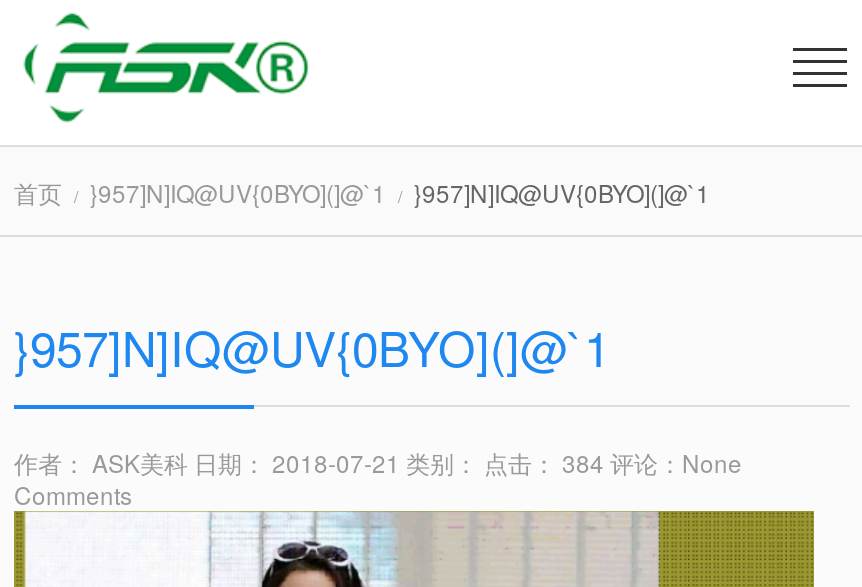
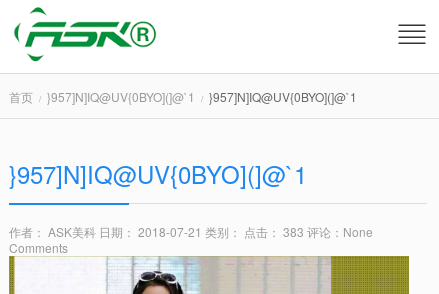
[14,445,742,479] 作者： ASK美科 日期： 2018-07-21 类别：点击： 384 评论：None -> [9,223,373,240] 作者： ASK美科 日期： 2018-07-21 类别：点击： 383 评论：None

